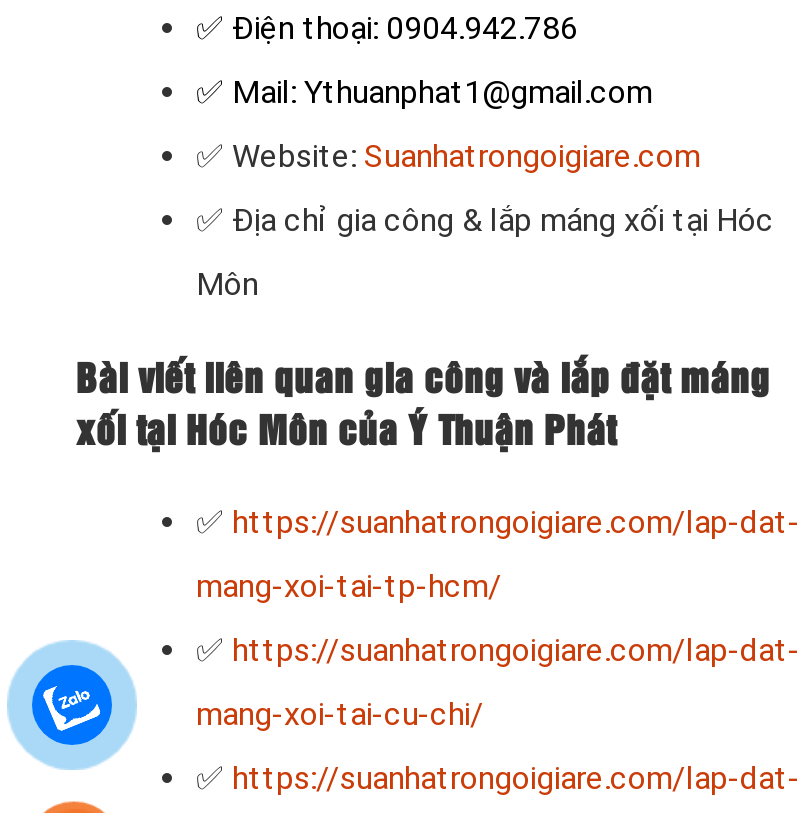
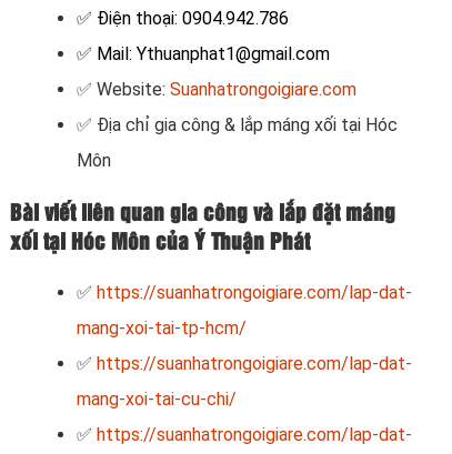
[6,639,138,771] [image] -> none

